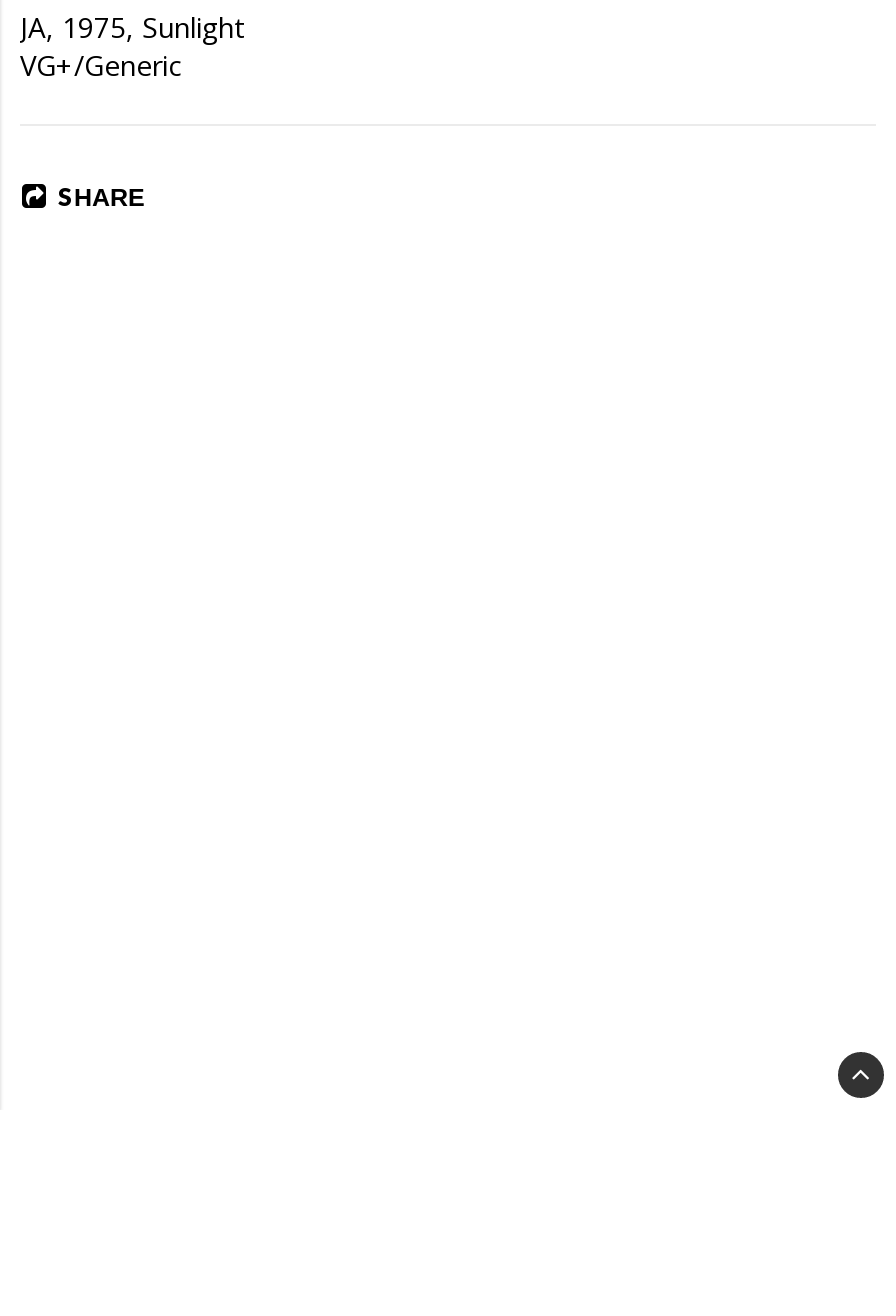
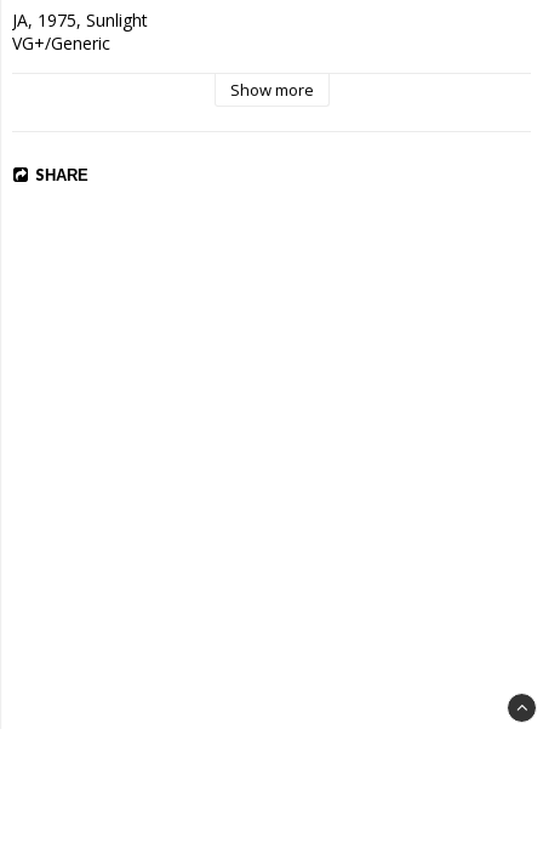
none -> [230,79,313,101] Show more

